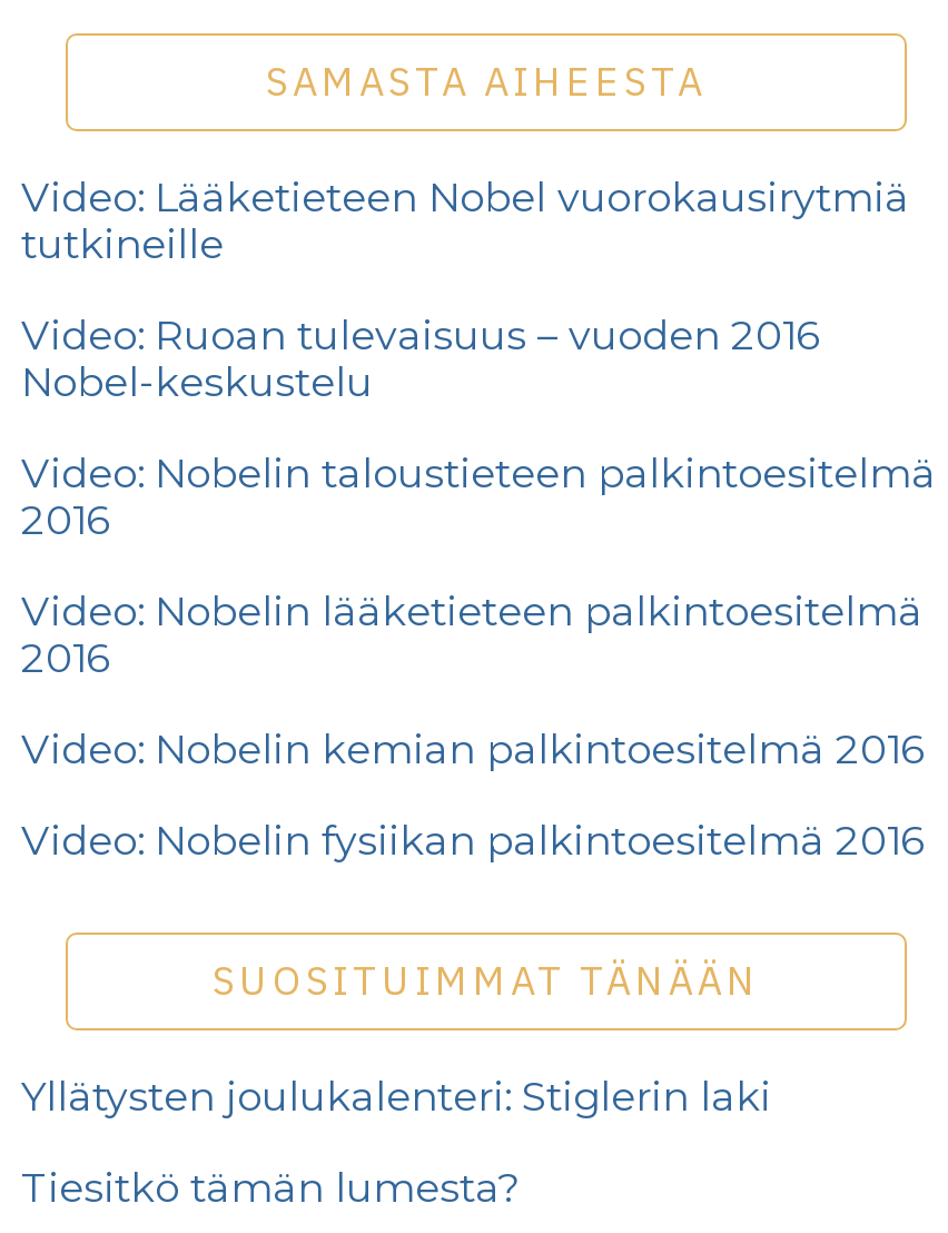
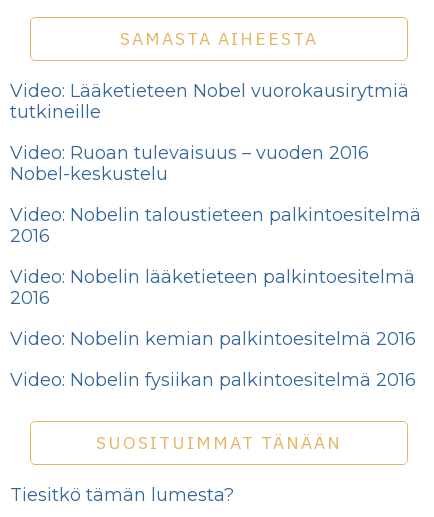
[21,1073,771,1122] Yllätysten joulukalenteri: Stiglerin laki -> none

